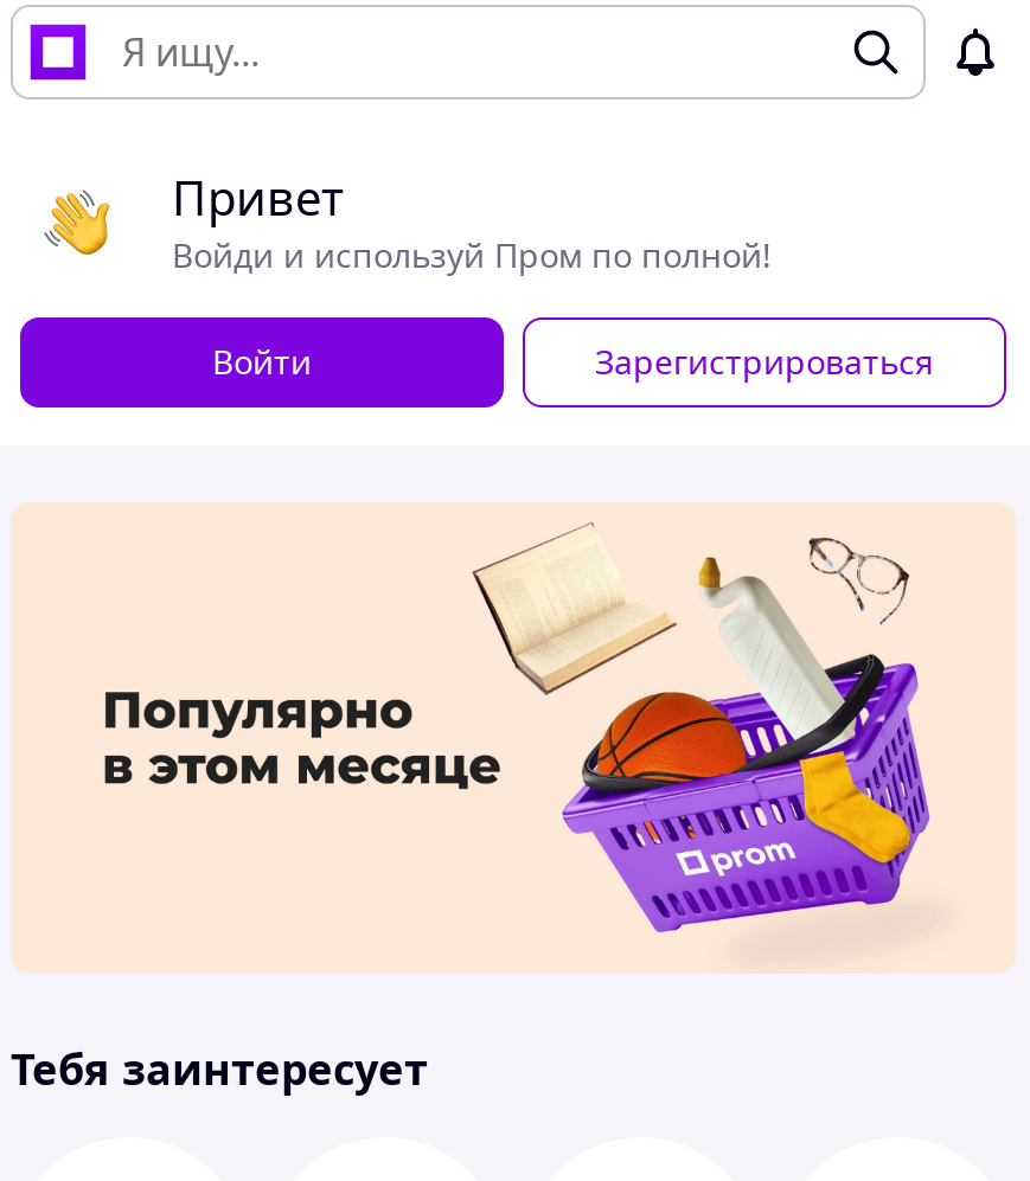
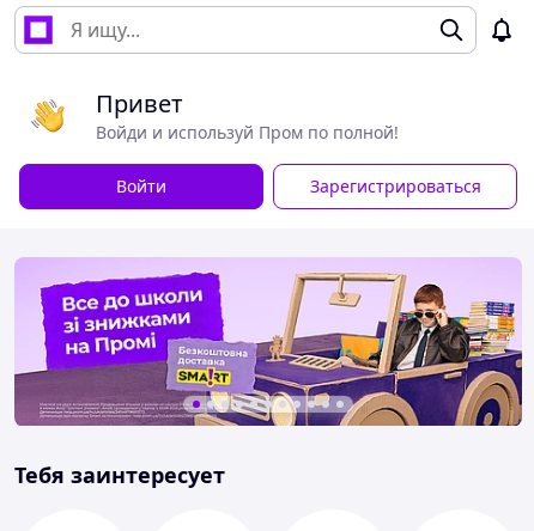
[13,505,1013,971] [image] -> [13,257,523,427] [image]

